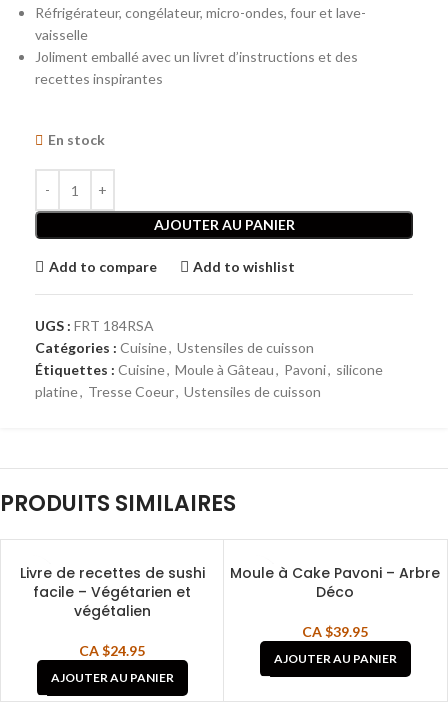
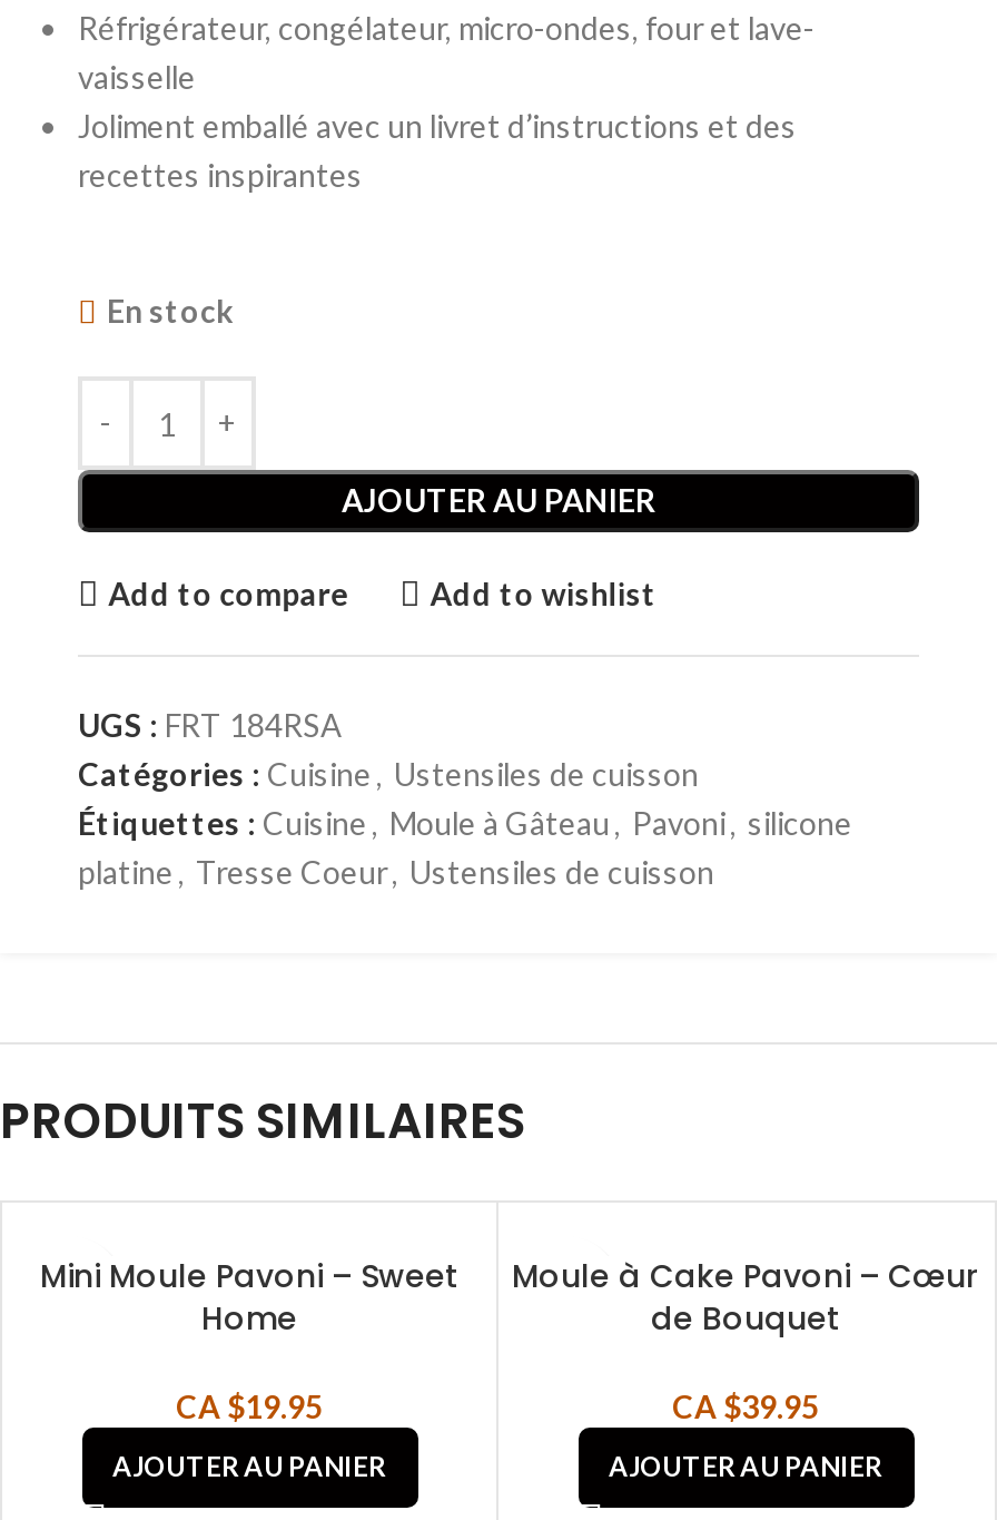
[19,563,204,621] Livre de recettes de sushi | facile – Végétarien et | végétalien -> [40,1254,458,1341] Mini Moule Pavoni – Sweet | Home
[230,563,440,602] Moule à Cake Pavoni – Arbre | Déco -> [512,1254,979,1341] Moule à Cake Pavoni – Cœur | de Bouquet
[79,642,145,659] CA $24.95 -> [176,1387,323,1425] CA $19.95

